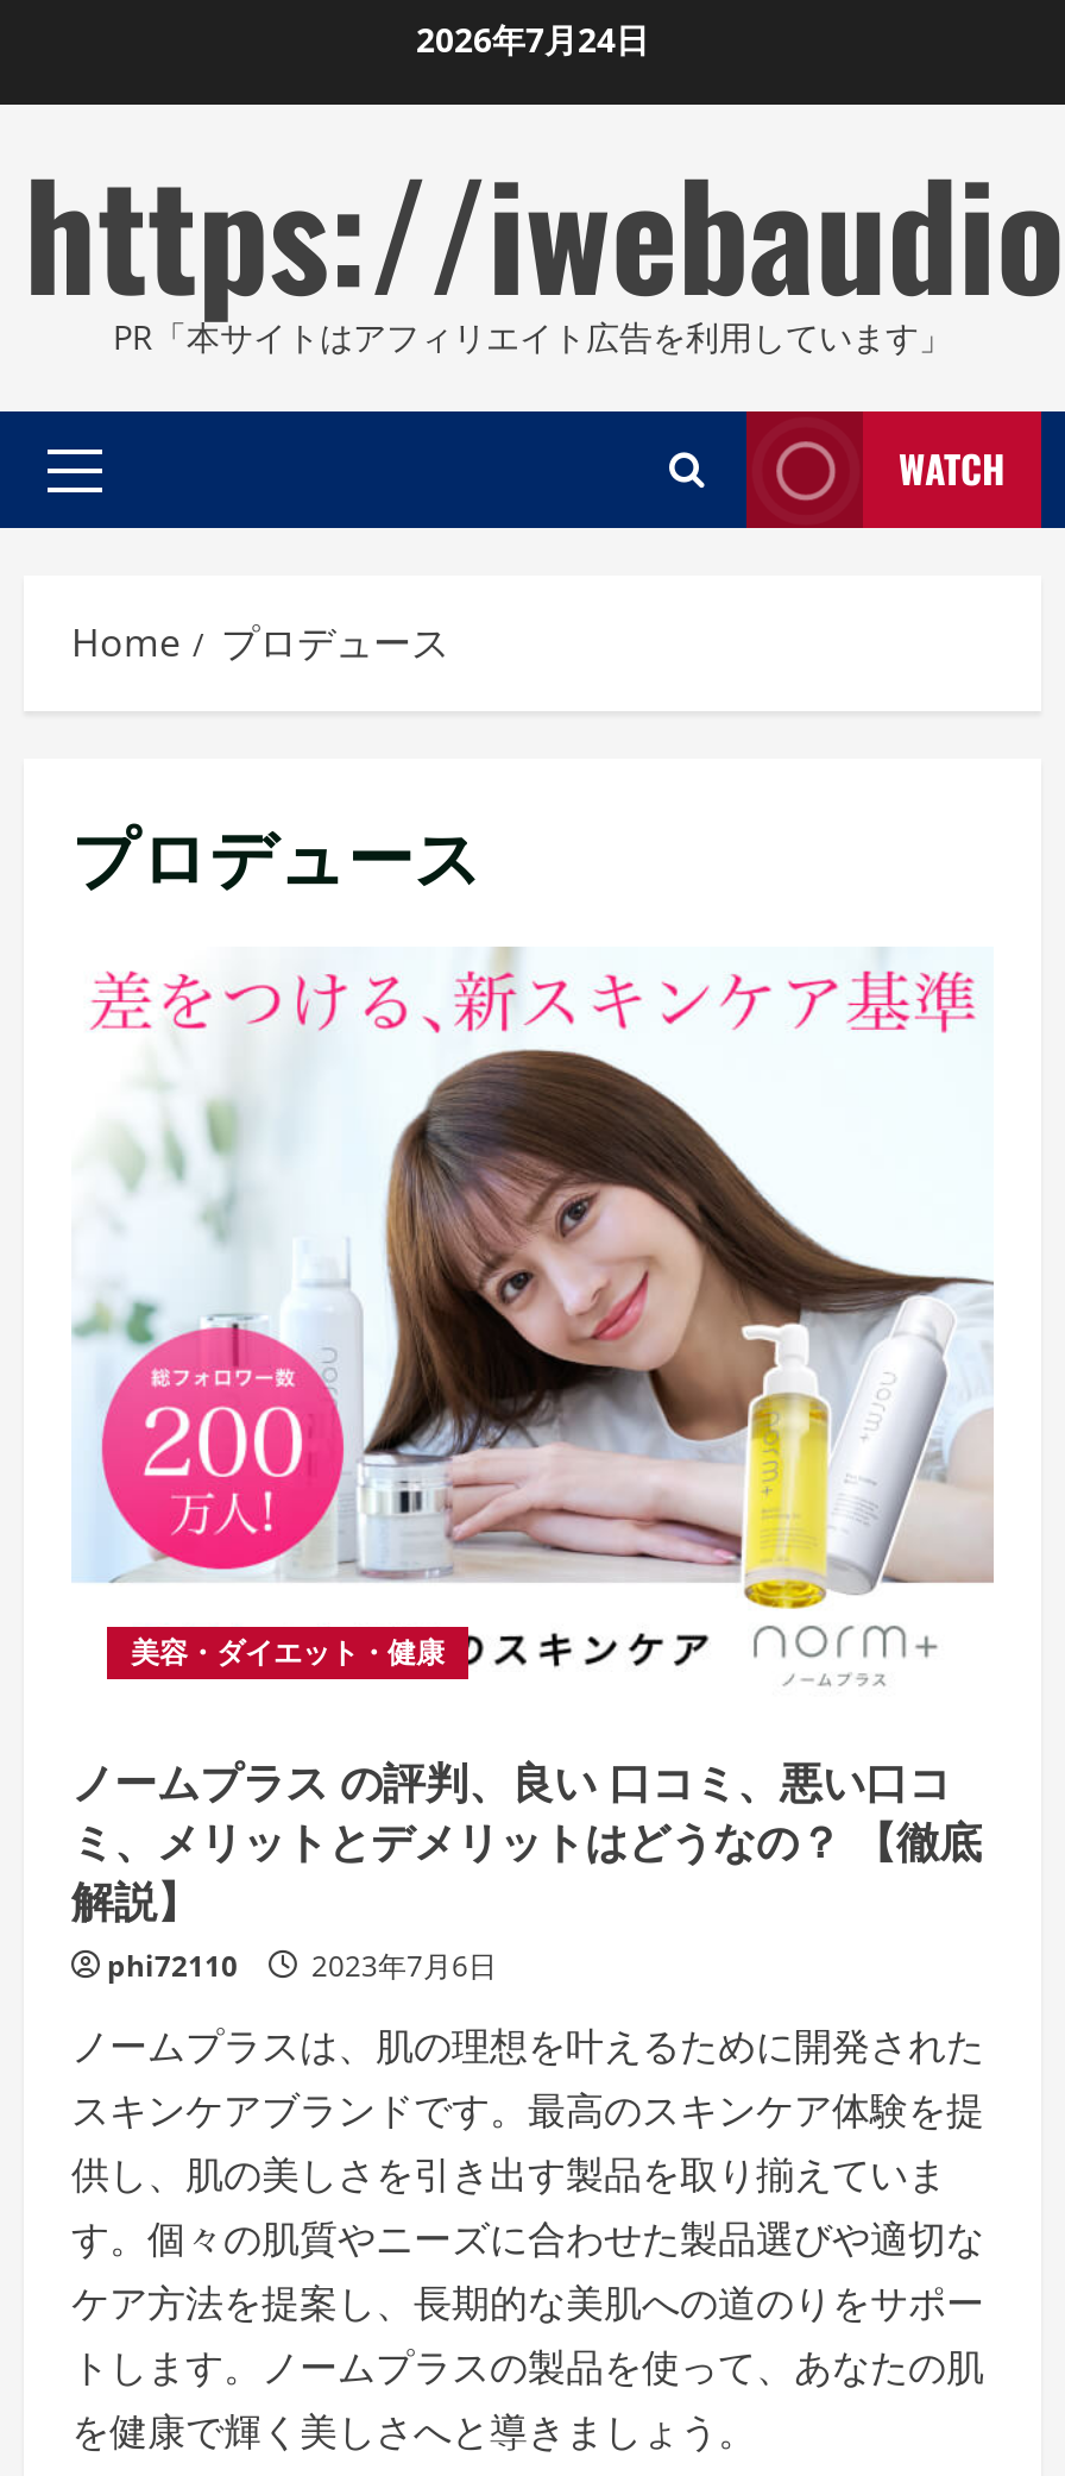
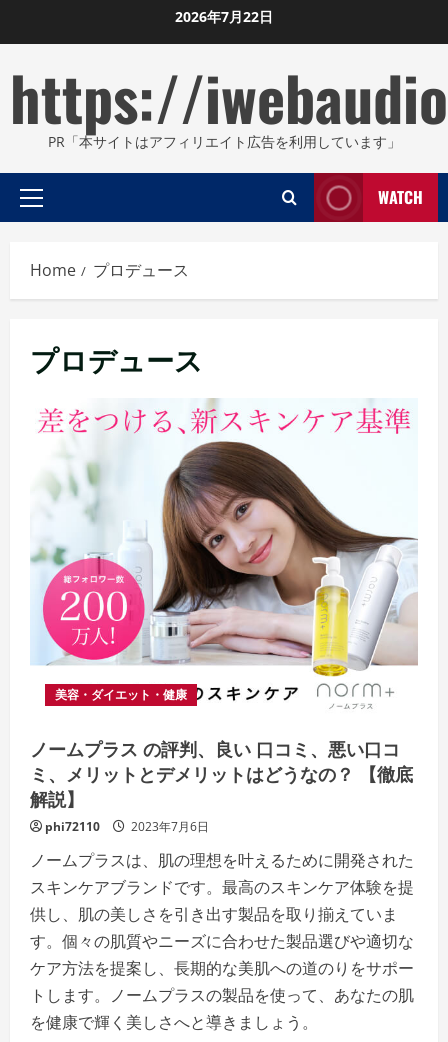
[416,17,649,62] 2026年7月24日 -> [175,7,273,26] 2026年7月22日

